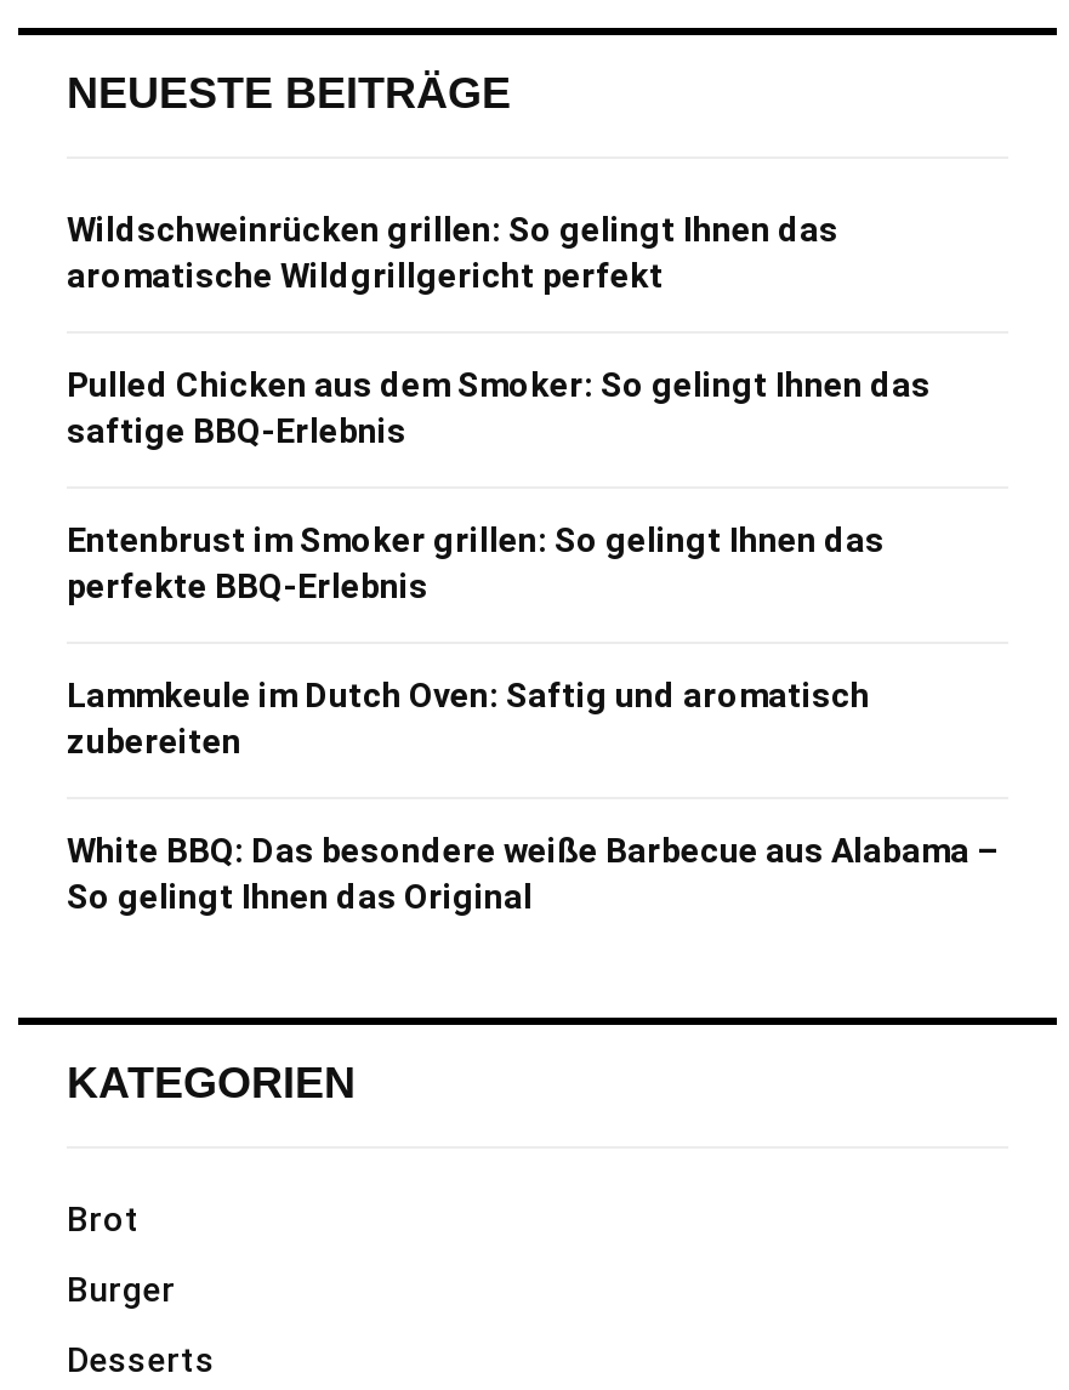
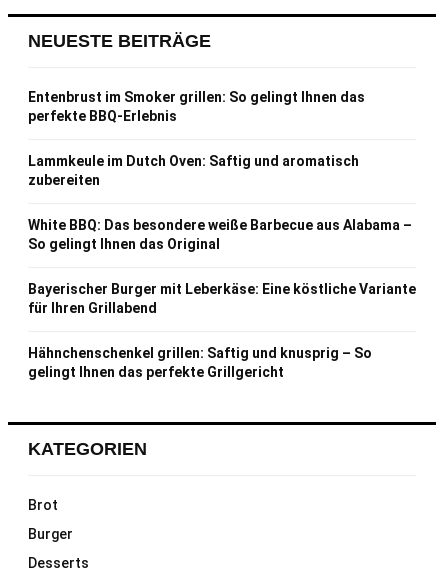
[67,209,931,449] Wildschweinrücken grillen: So gelingt Ihnen das | aromatische Wildgrillgericht perfekt | Pulled Chicken aus dem Smoker: So gelingt Ihnen das | saftige BBQ-Erlebnis -> none
moved [67,520,999,915] -> [28,89,412,252]: Entenbrust im Smoker grillen: So gelingt Ihnen das | perfekte BBQ-Erlebnis | Lammkeule im Dutch Oven: Saftig und aromatisch | zubereiten | White BBQ: Das besondere weiße Barbecue aus Alabama – | So gelingt Ihnen das Original
none -> [28,281,416,380] Bayerischer Burger mit Leberkäse: Eine köstliche Variante | für Ihren Grillabend | Hähnchenschenkel grillen: Saftig und knusprig – So | gelingt Ihnen das perfekte Grillgericht

